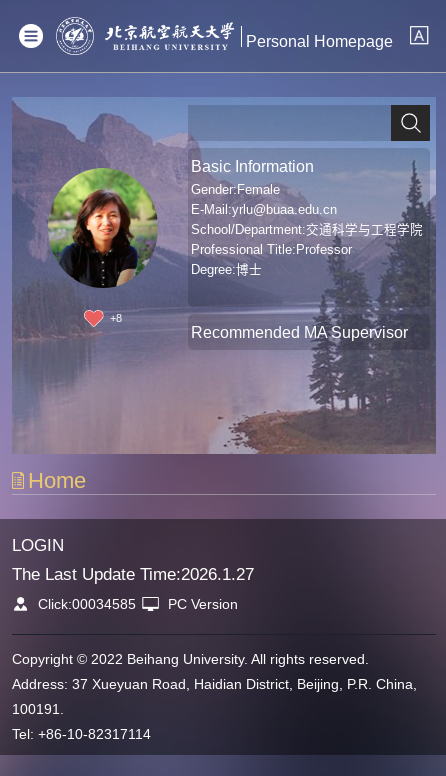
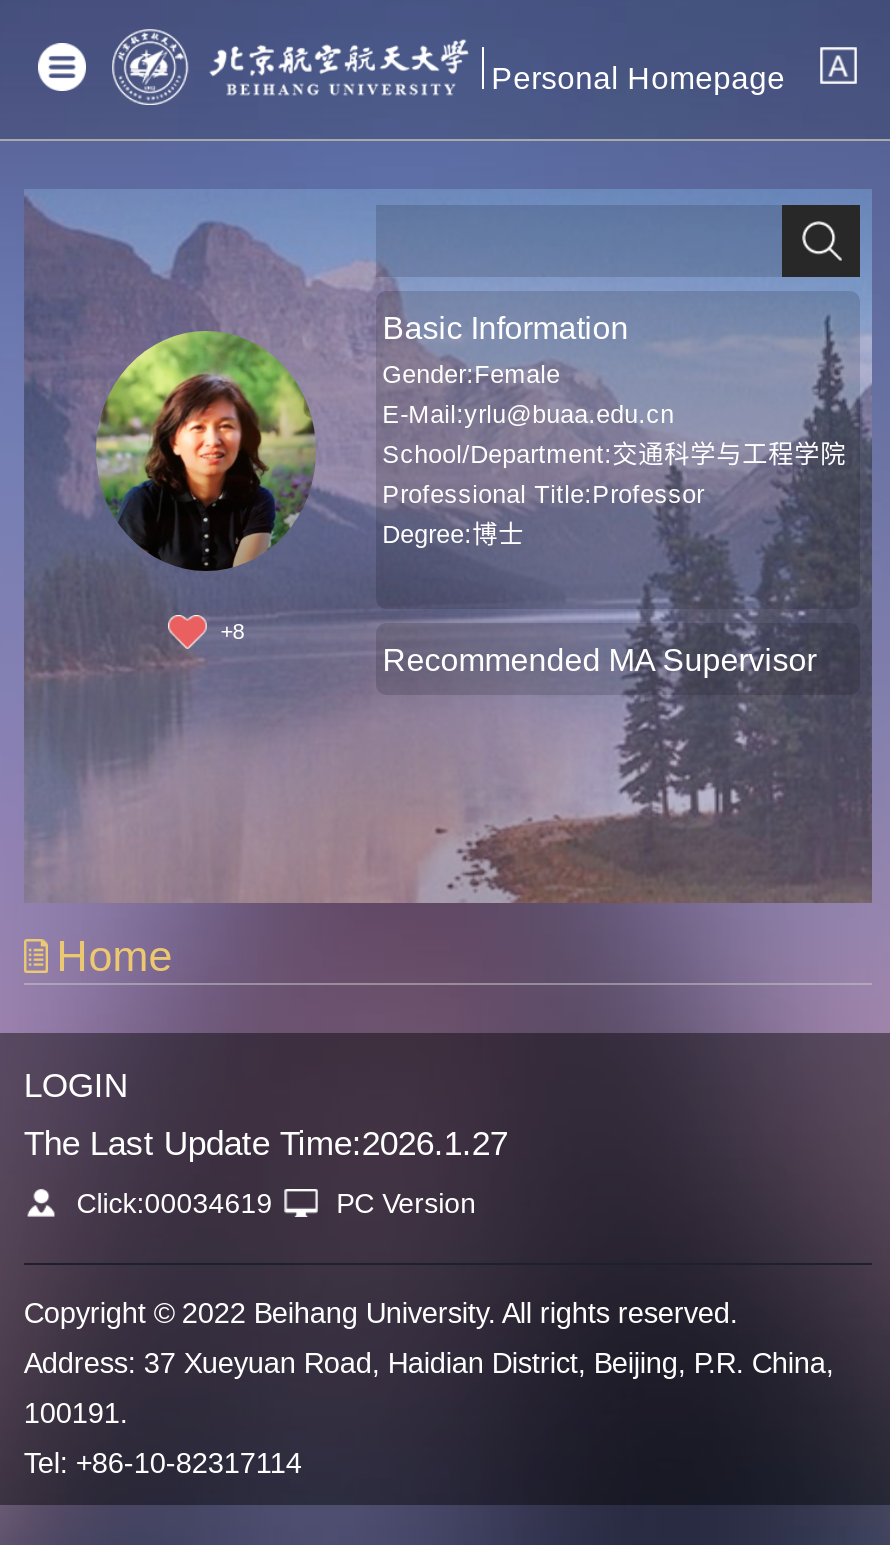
[34,596,238,612] Click:00034585 PC Version -> [68,1187,476,1219] Click:00034619 PC Version

